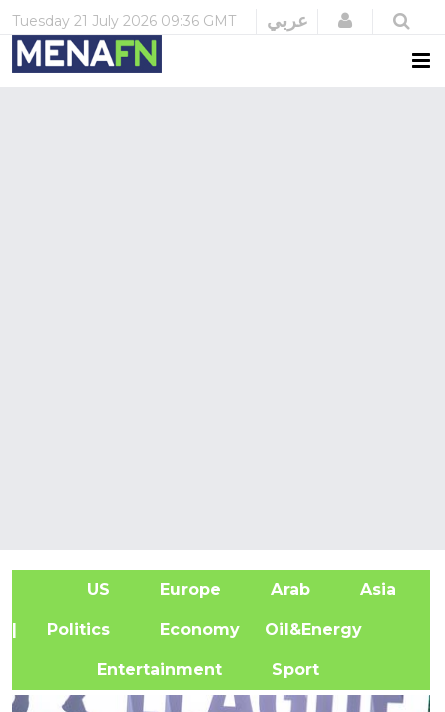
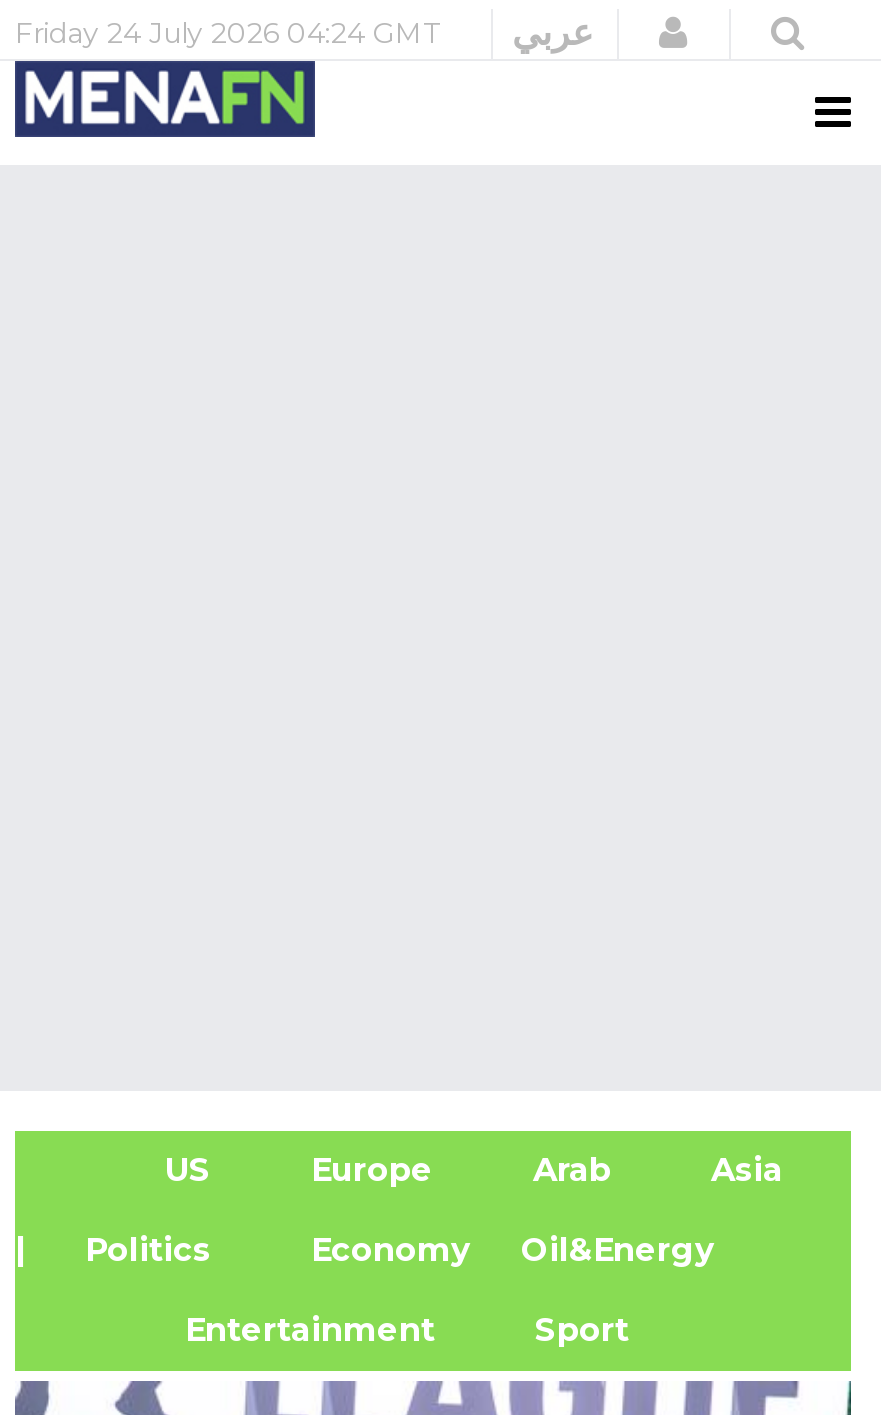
[12,12,236,30] Tuesday 21 July 2026 09:36 GMT -> [15,15,439,51] Friday 24 July 2026 04:24 GMT

